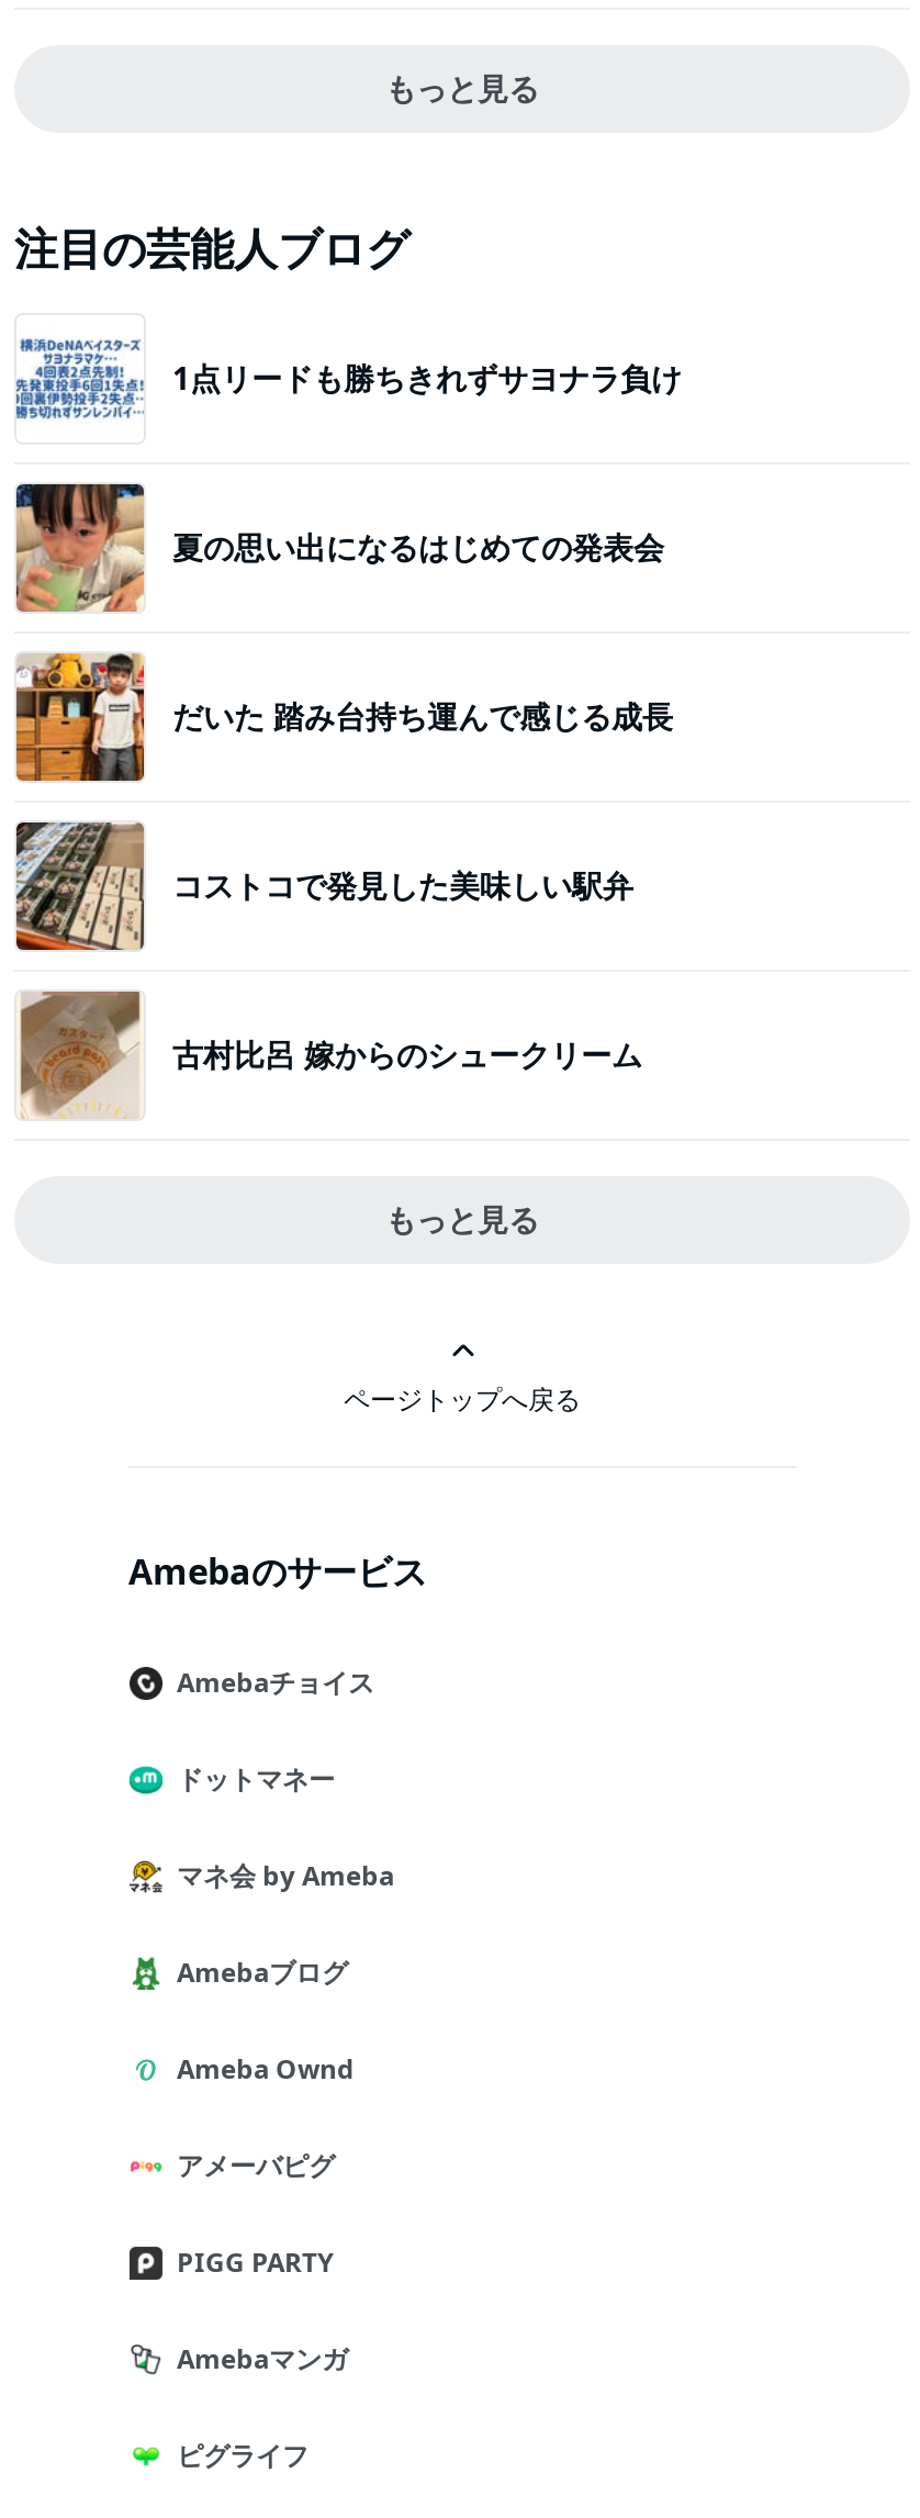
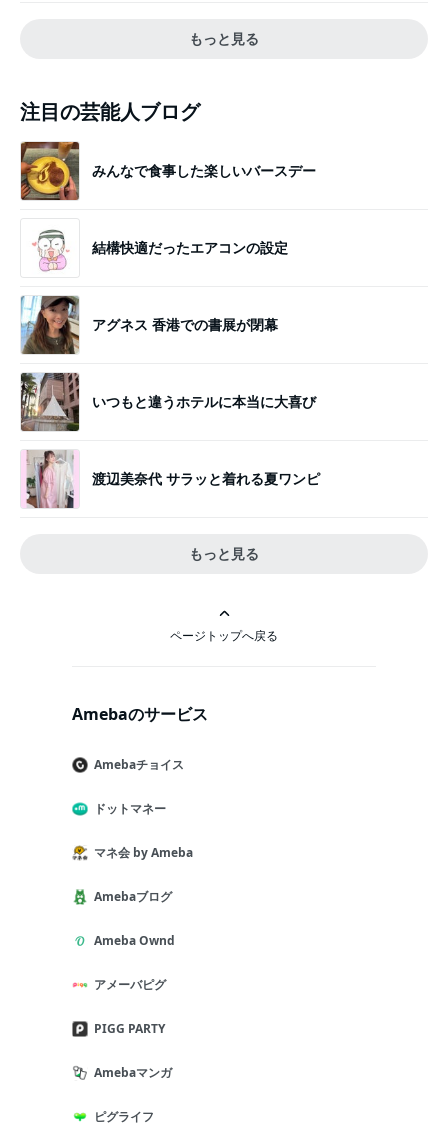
[14,315,682,443] [image] | 1点リードも勝ちきれずサヨナラ負け -> [20,141,316,201] [image] | みんなで食事した楽しいバースデー
[14,482,664,614] [image] | 夏の思い出になるはじめての発表会 -> [21,219,288,277] [image] | 結構快適だったエアコンの設定
[14,651,673,783] [image] | だいた 踏み台持ち運んで感じる成長 -> [20,295,278,355] [image] | アグネス 香港での書展が閉幕
[14,820,633,952] [image] | コストコで発見した美味しい駅弁 -> [20,372,316,432] [image] | いつもと違うホテルに本当に大喜び
[16,989,642,1119] [image] | 古村比呂 嫁からのシュークリーム -> [22,450,320,509] [image] | 渡辺美奈代 サラッと着れる夏ワンピ

